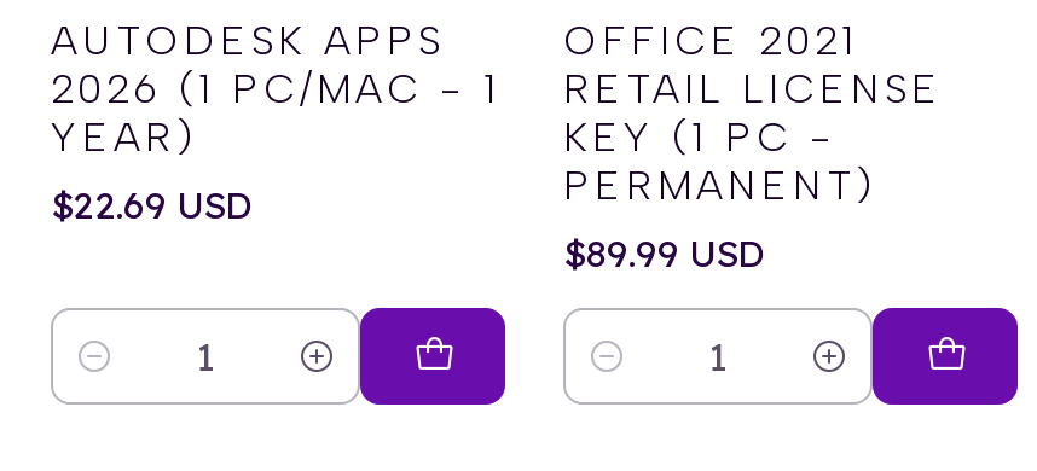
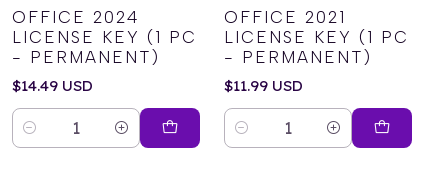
[51,15,500,160] AUTODESK APPS | 2026 (1 PC/MAC - 1 | YEAR) -> [12,7,197,67] OFFICE 2024 | LICENSE KEY (1 PC | - PERMANENT)
[563,64,943,208] RETAIL LICENSE | KEY (1 PC - | PERMANENT) -> [224,27,409,67] LICENSE KEY (1 PC | - PERMANENT)
[51,182,251,228] $22.69 USD -> [12,76,93,95] $14.49 USD
[563,231,764,277] $89.99 USD -> [224,76,303,95] $11.99 USD

